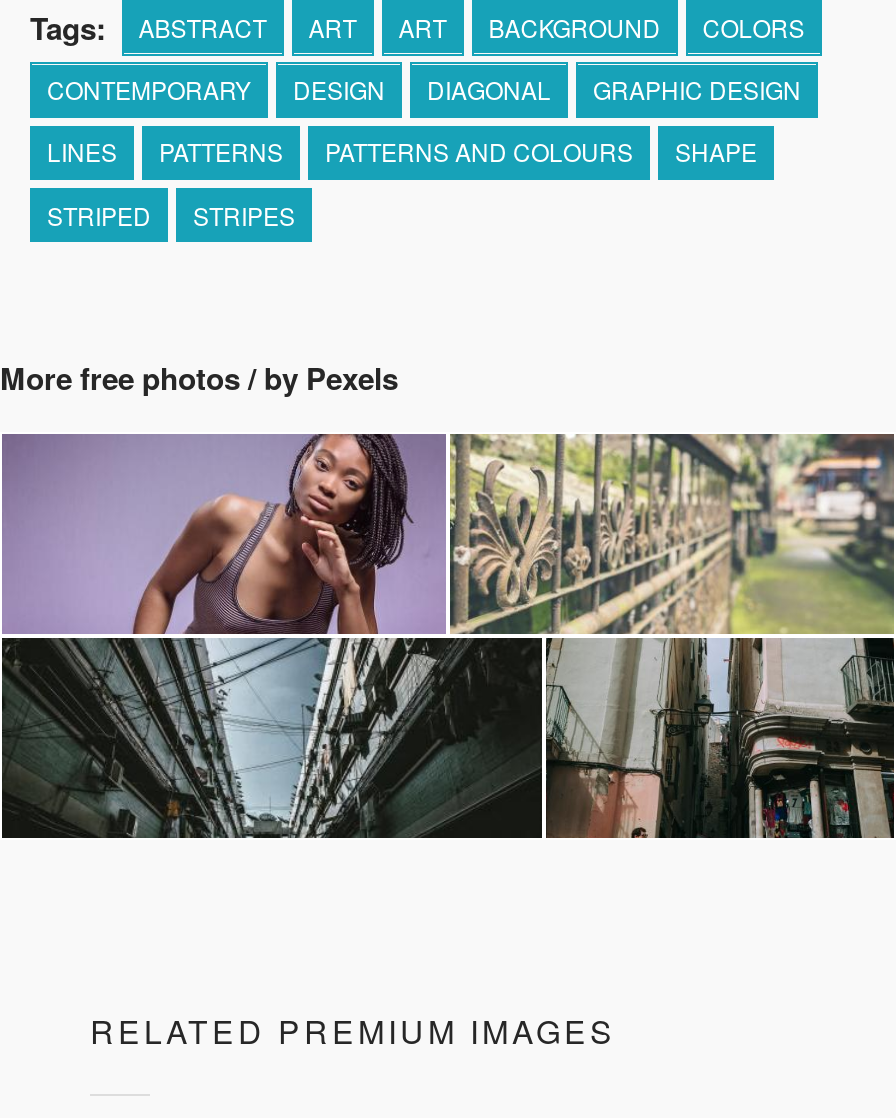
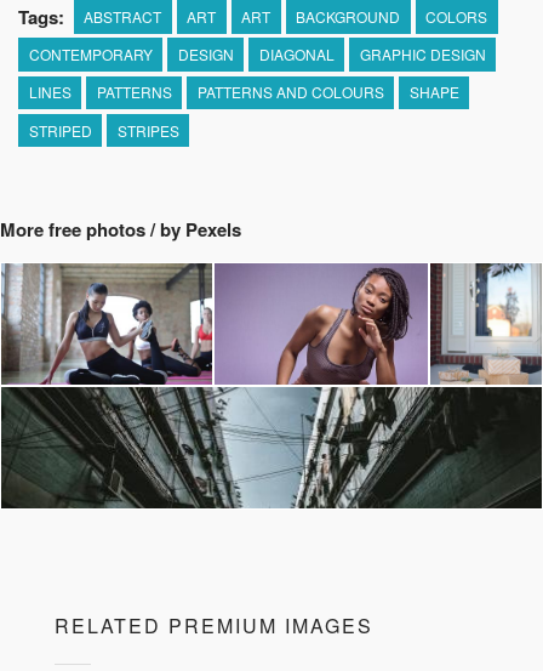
[6,432,890,840] [image] -> [4,262,539,510] [image]

